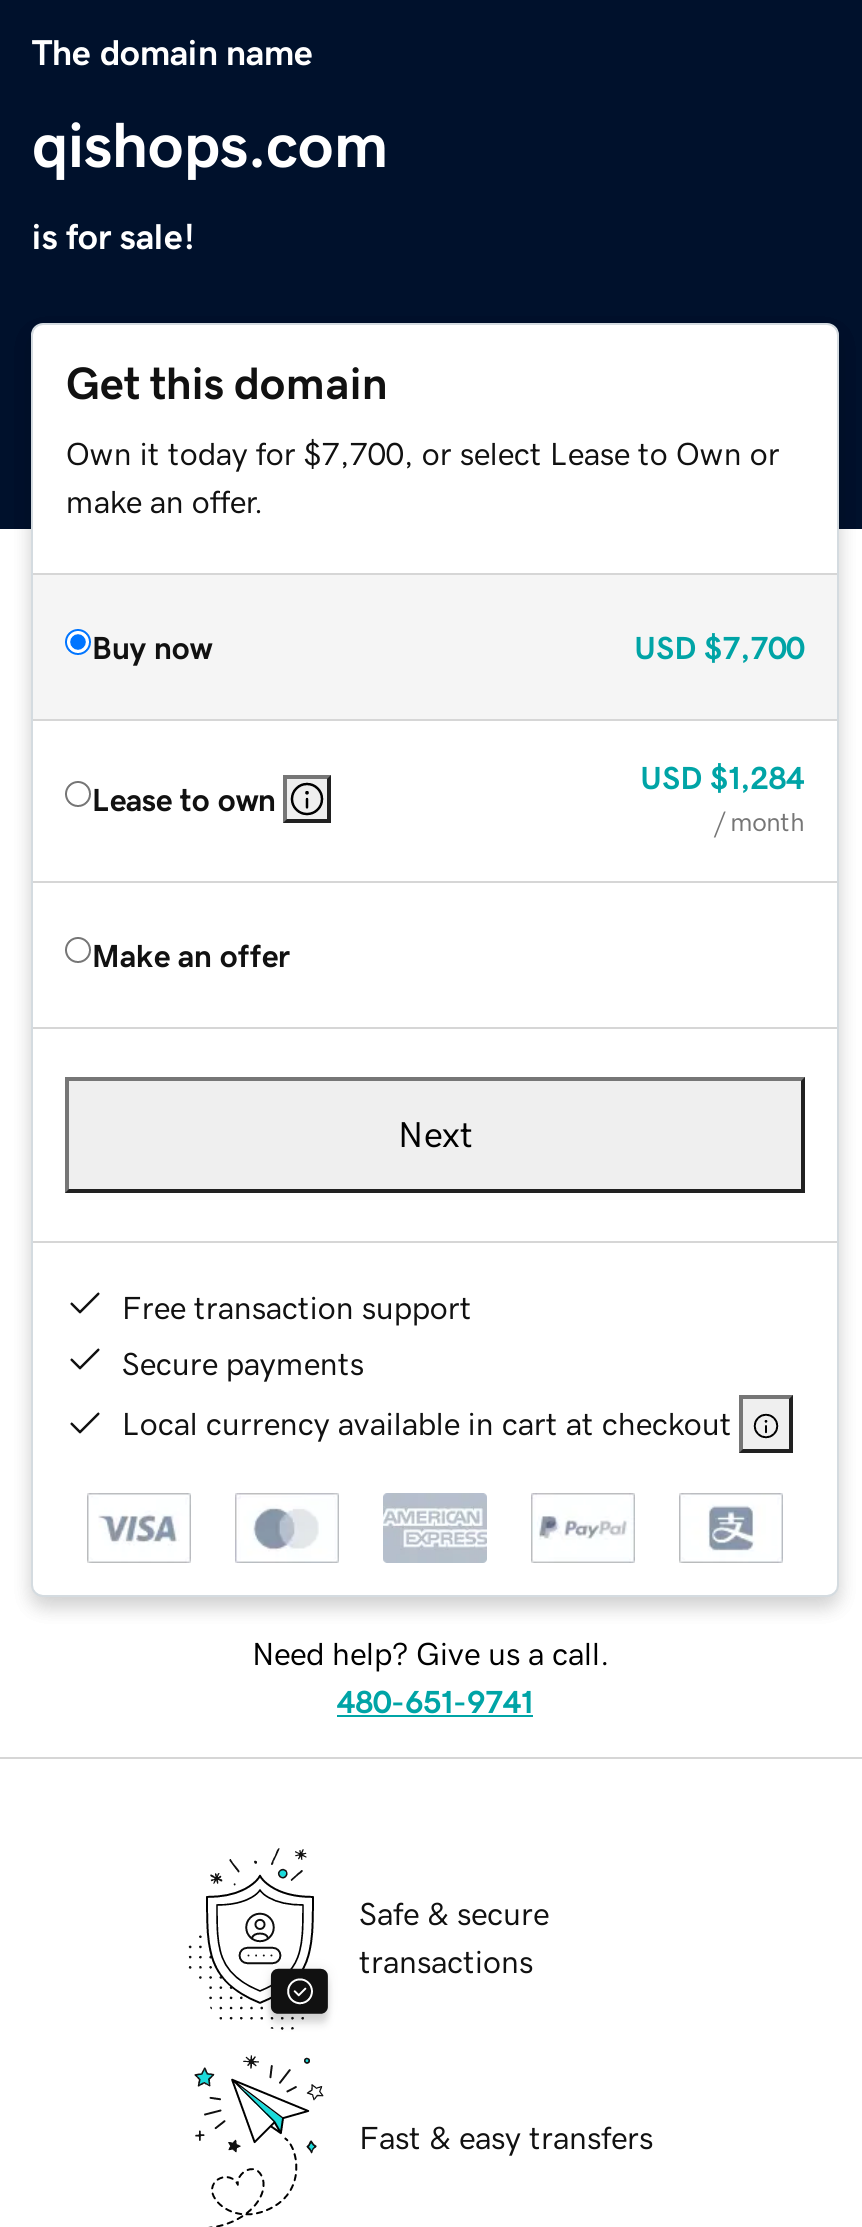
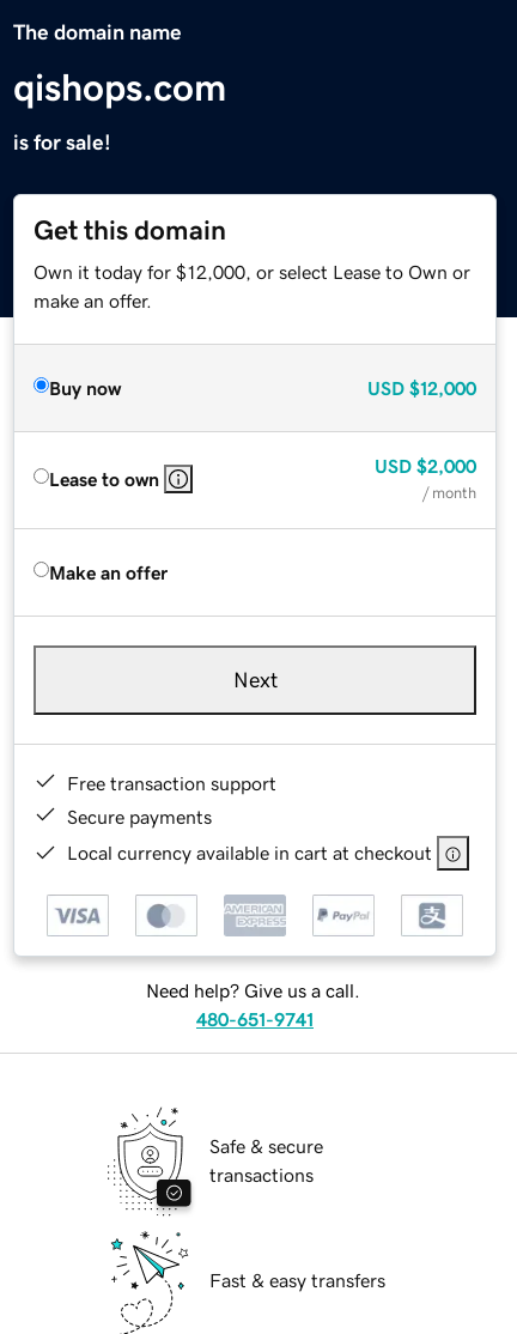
[66,436,780,468] Own it today for $7,700, or select Lease to Own or -> [34,262,471,281] Own it today for $12,000, or select Lease to Own or
[634,630,804,662] USD $7,700 -> [367,378,476,397] USD $12,000
[640,760,804,792] USD $1,284 -> [374,456,476,475] USD $2,000

